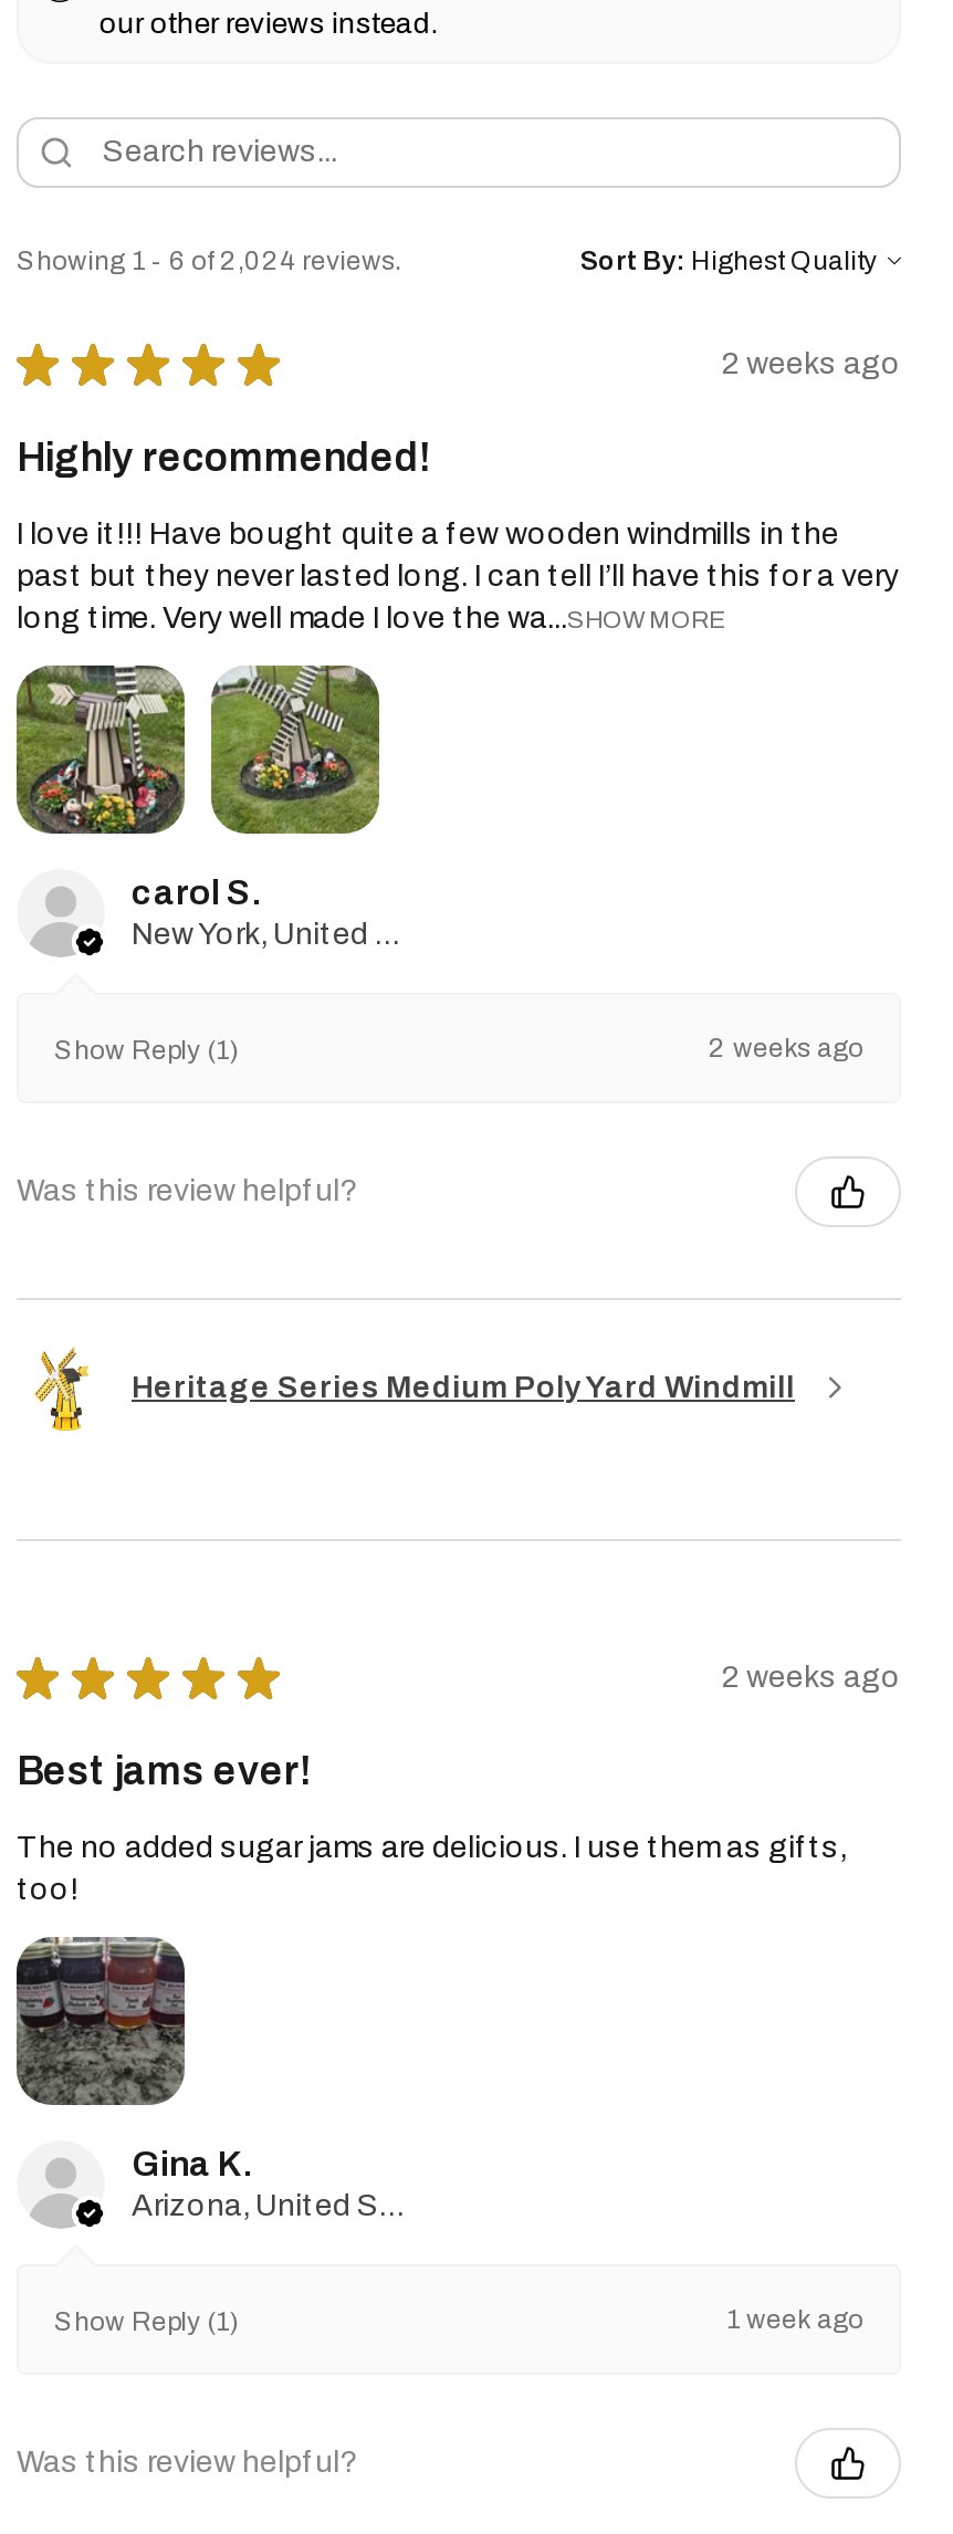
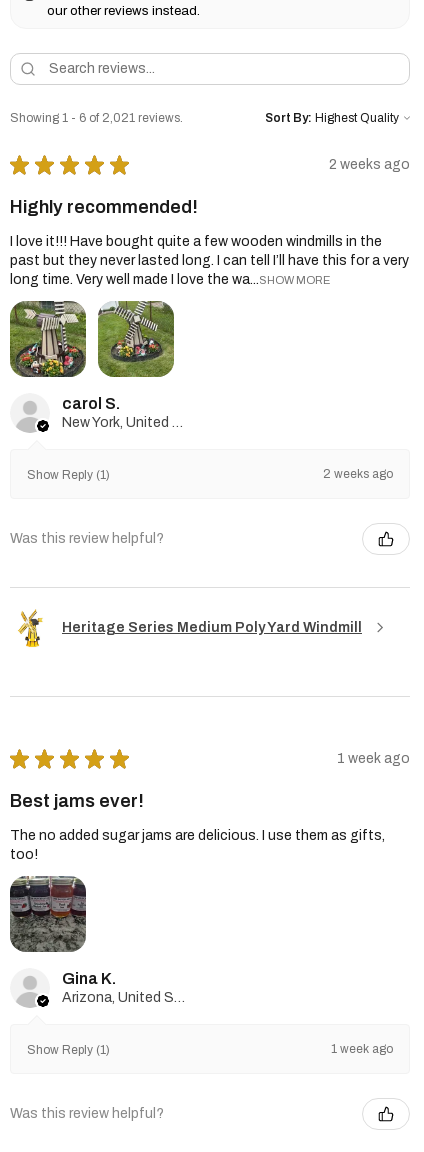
[17,245,401,276] Showing 1 - 6 of 2,024 reviews. -> [10,111,183,125] Showing 1 - 6 of 2,021 reviews.
[722,1661,901,1695] 2 weeks ago -> [337,751,410,766] 1 week ago

